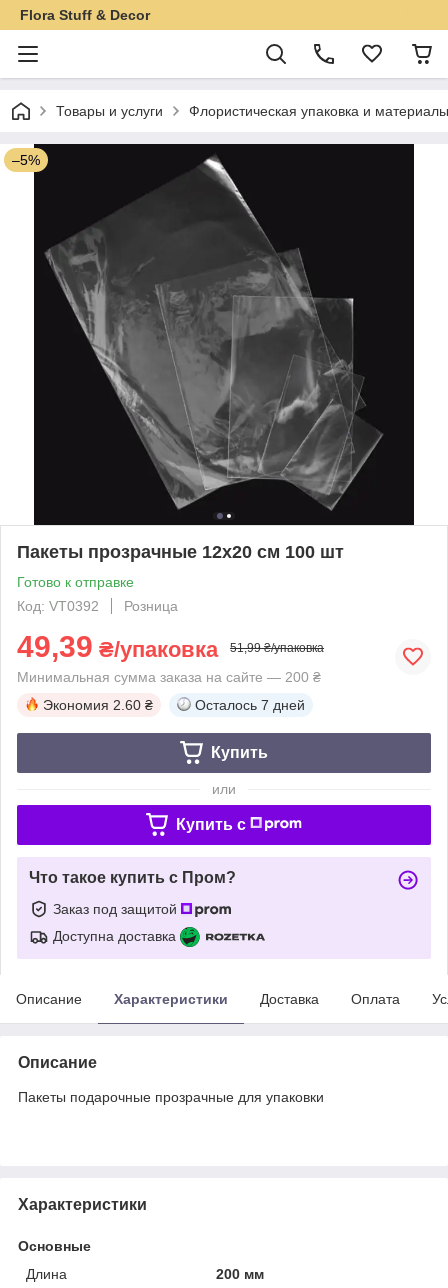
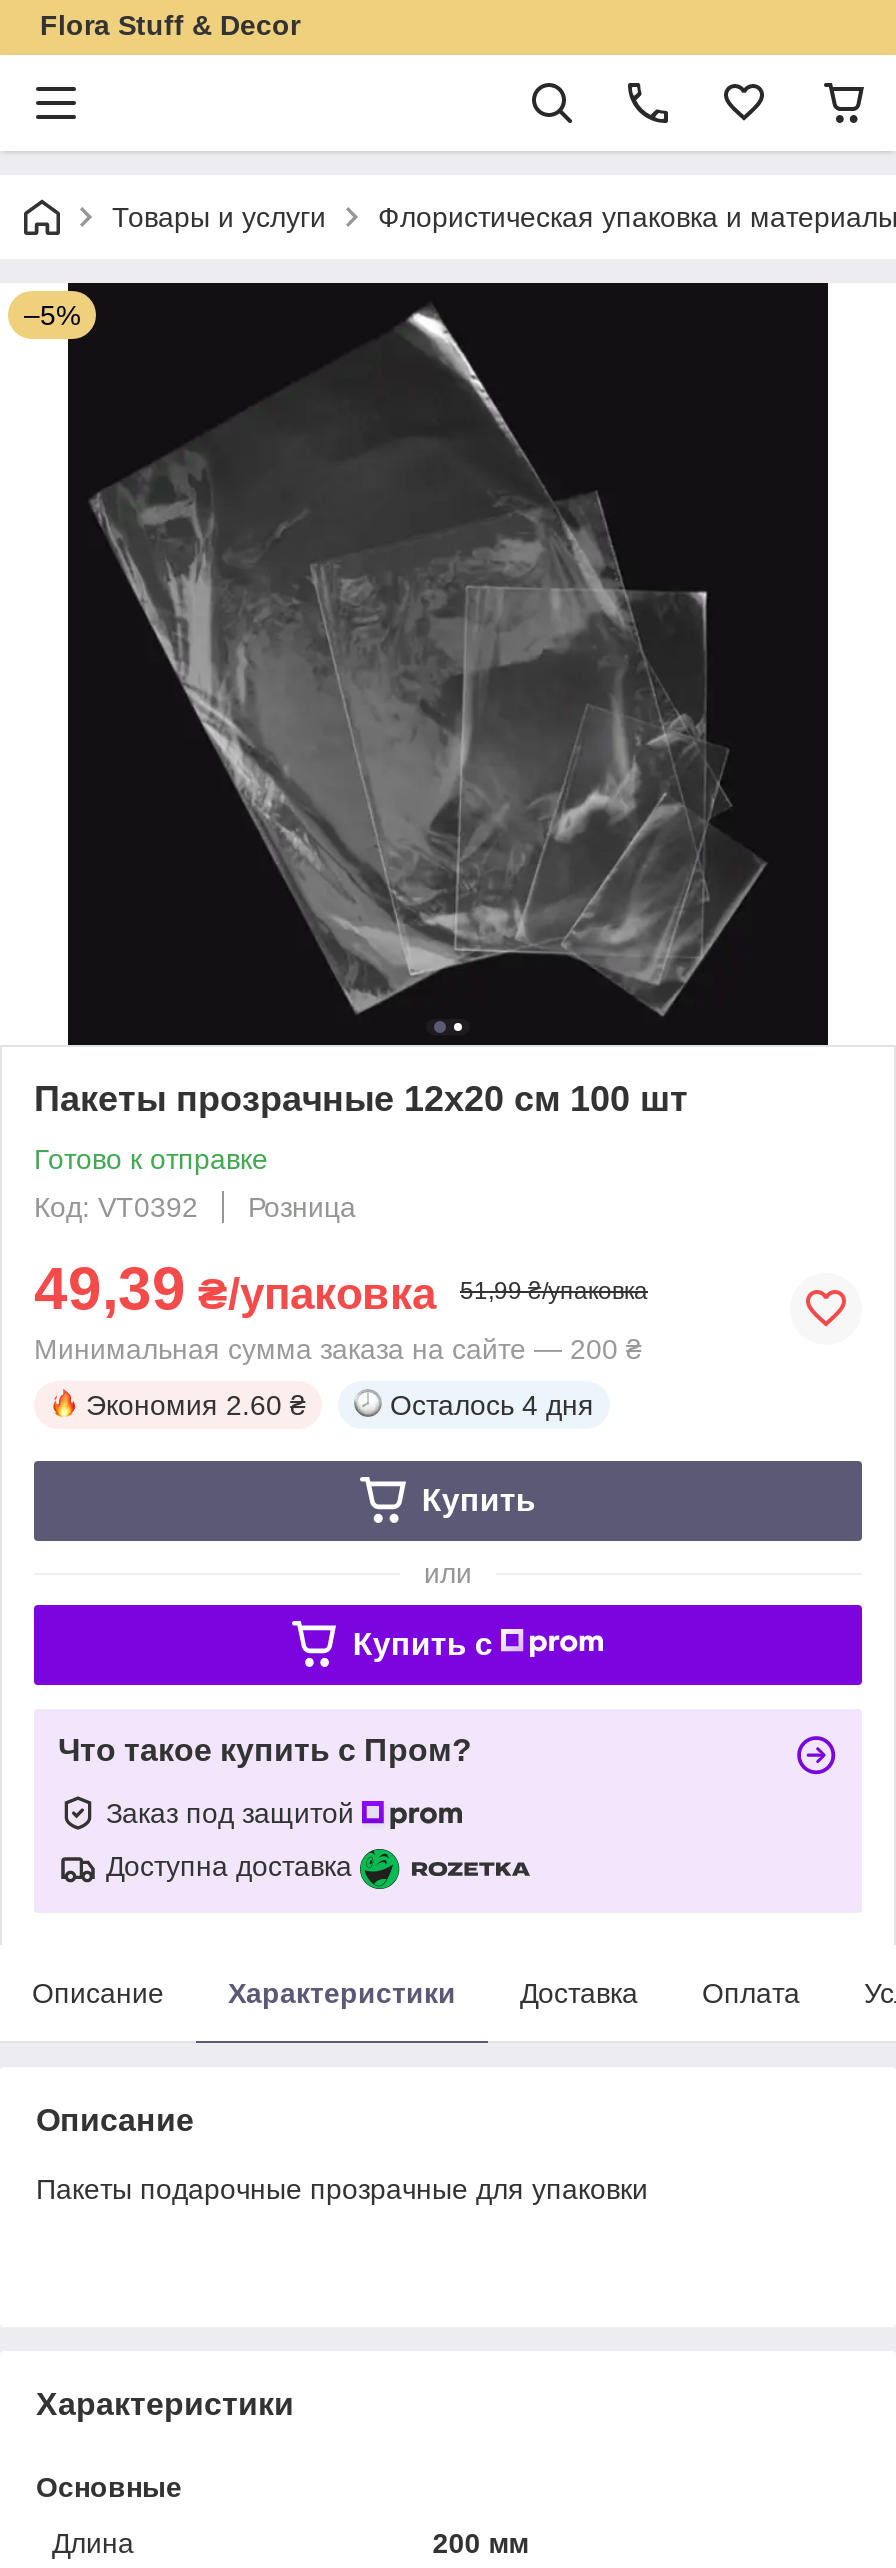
[195,697,305,713] Осталось 7 дней -> [390,1389,594,1421] Осталось 4 дня

